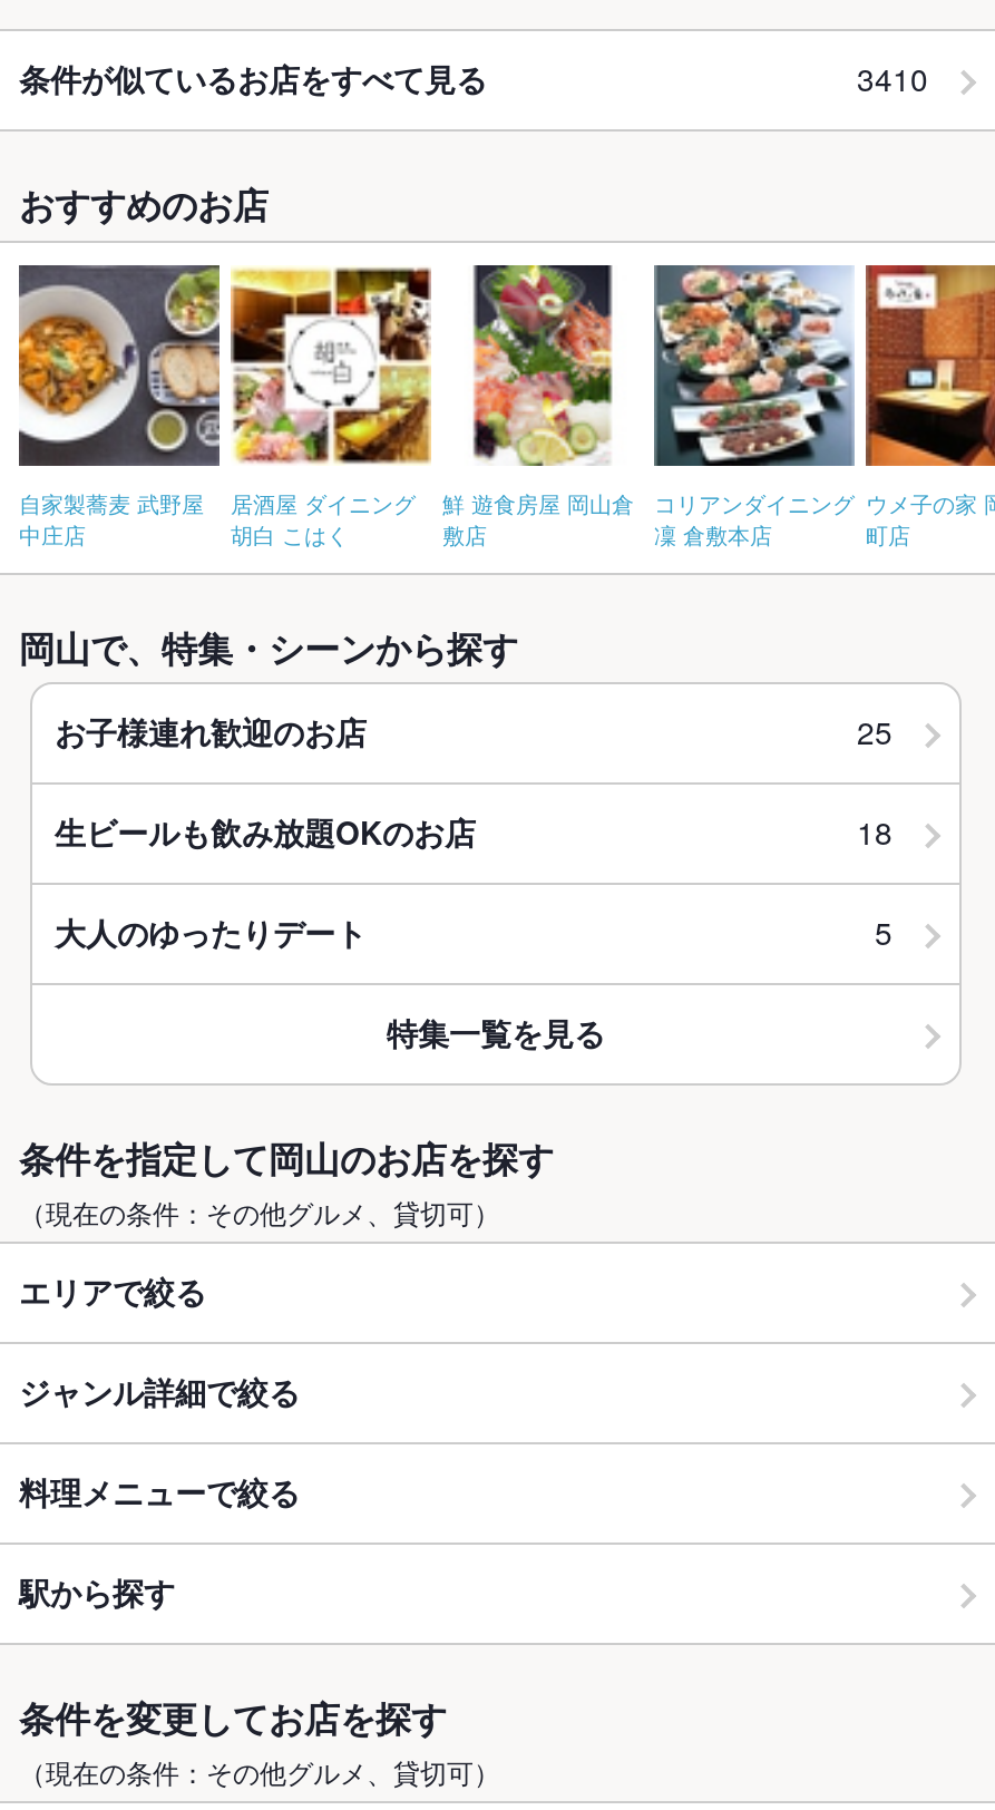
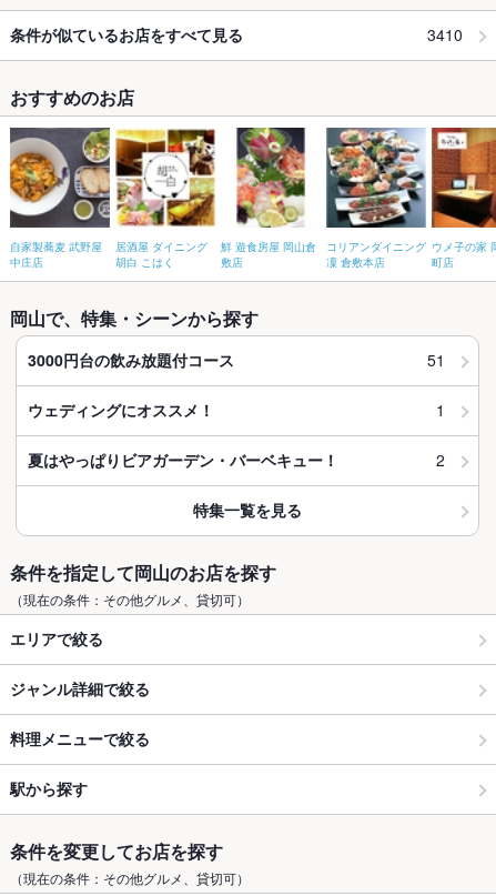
[55,708,892,754] お子様連れ歓迎のお店 | 25 -> [28,348,445,371] 3000円台の飲み放題付コース | 51
[55,808,892,854] 生ビールも飲み放題OKのお店 | 18 -> [28,398,445,421] ウェディングにオススメ！ | 1
[55,909,892,954] 大人のゆったりデート | 5 -> [28,448,445,471] 夏はやっぱりビアガーデン・バーベキュー！ | 2

